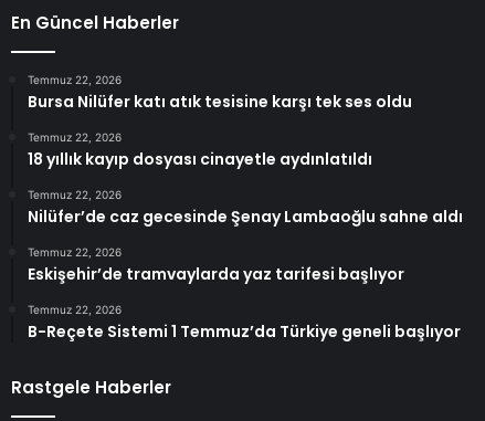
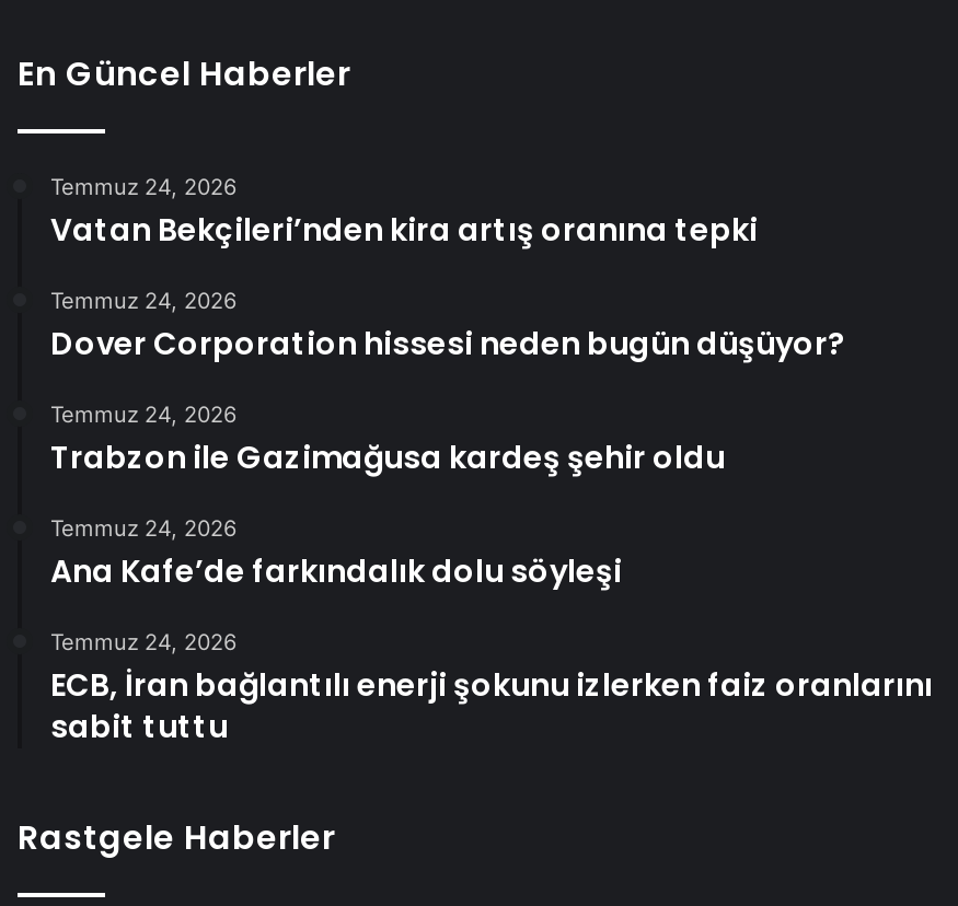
[28,73,412,113] Temmuz 22, 2026 | Bursa Nilüfer katı atık tesisine karşı tek ses oldu -> [50,173,758,252] Temmuz 24, 2026 | Vatan Bekçileri’nden kira artış oranına tepki
[28,130,372,170] Temmuz 22, 2026 | 18 yıllık kayıp dosyası cinayetle aydınlatıldı -> [50,287,845,365] Temmuz 24, 2026 | Dover Corporation hissesi neden bugün düşüyor?
[28,188,463,228] Temmuz 22, 2026 | Nilüfer’de caz gecesinde Şenay Lambaoğlu sahne aldı -> [50,400,725,479] Temmuz 24, 2026 | Trabzon ile Gazimağusa kardeş şehir oldu
[28,245,404,285] Temmuz 22, 2026 | Eskişehir’de tramvaylarda yaz tarifesi başlıyor -> [50,514,622,593] Temmuz 24, 2026 | Ana Kafe’de farkındalık dolu söyleşi
[28,303,461,343] Temmuz 22, 2026 | B-Reçete Sistemi 1 Temmuz’da Türkiye geneli başlıyor -> [50,628,933,748] Temmuz 24, 2026 | ECB, İran bağlantılı enerji şokunu izlerken faiz oranlarını | sabit tuttu

